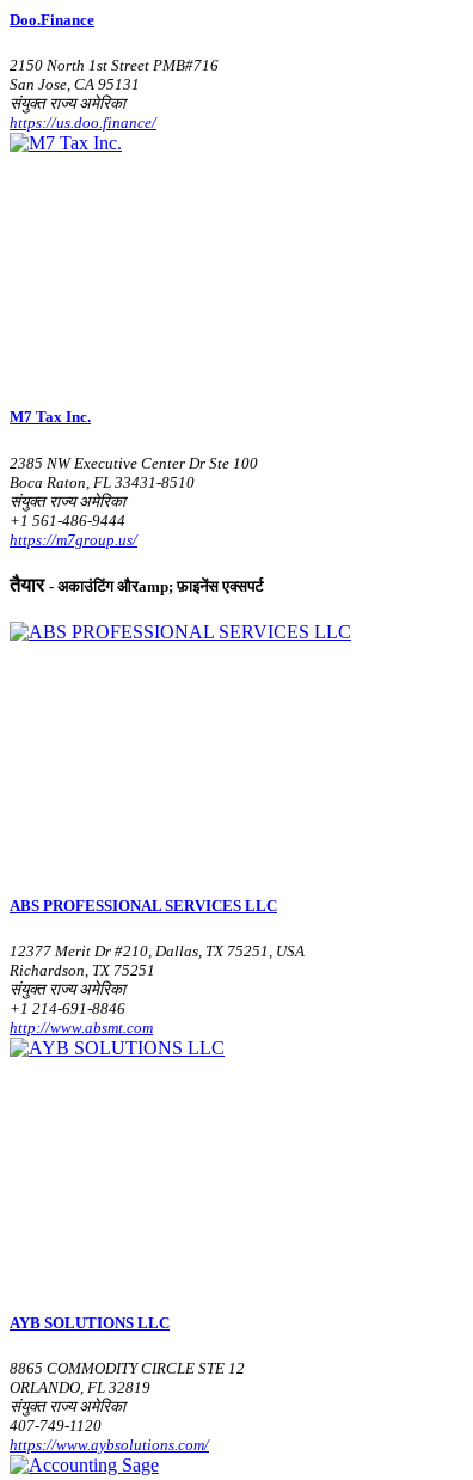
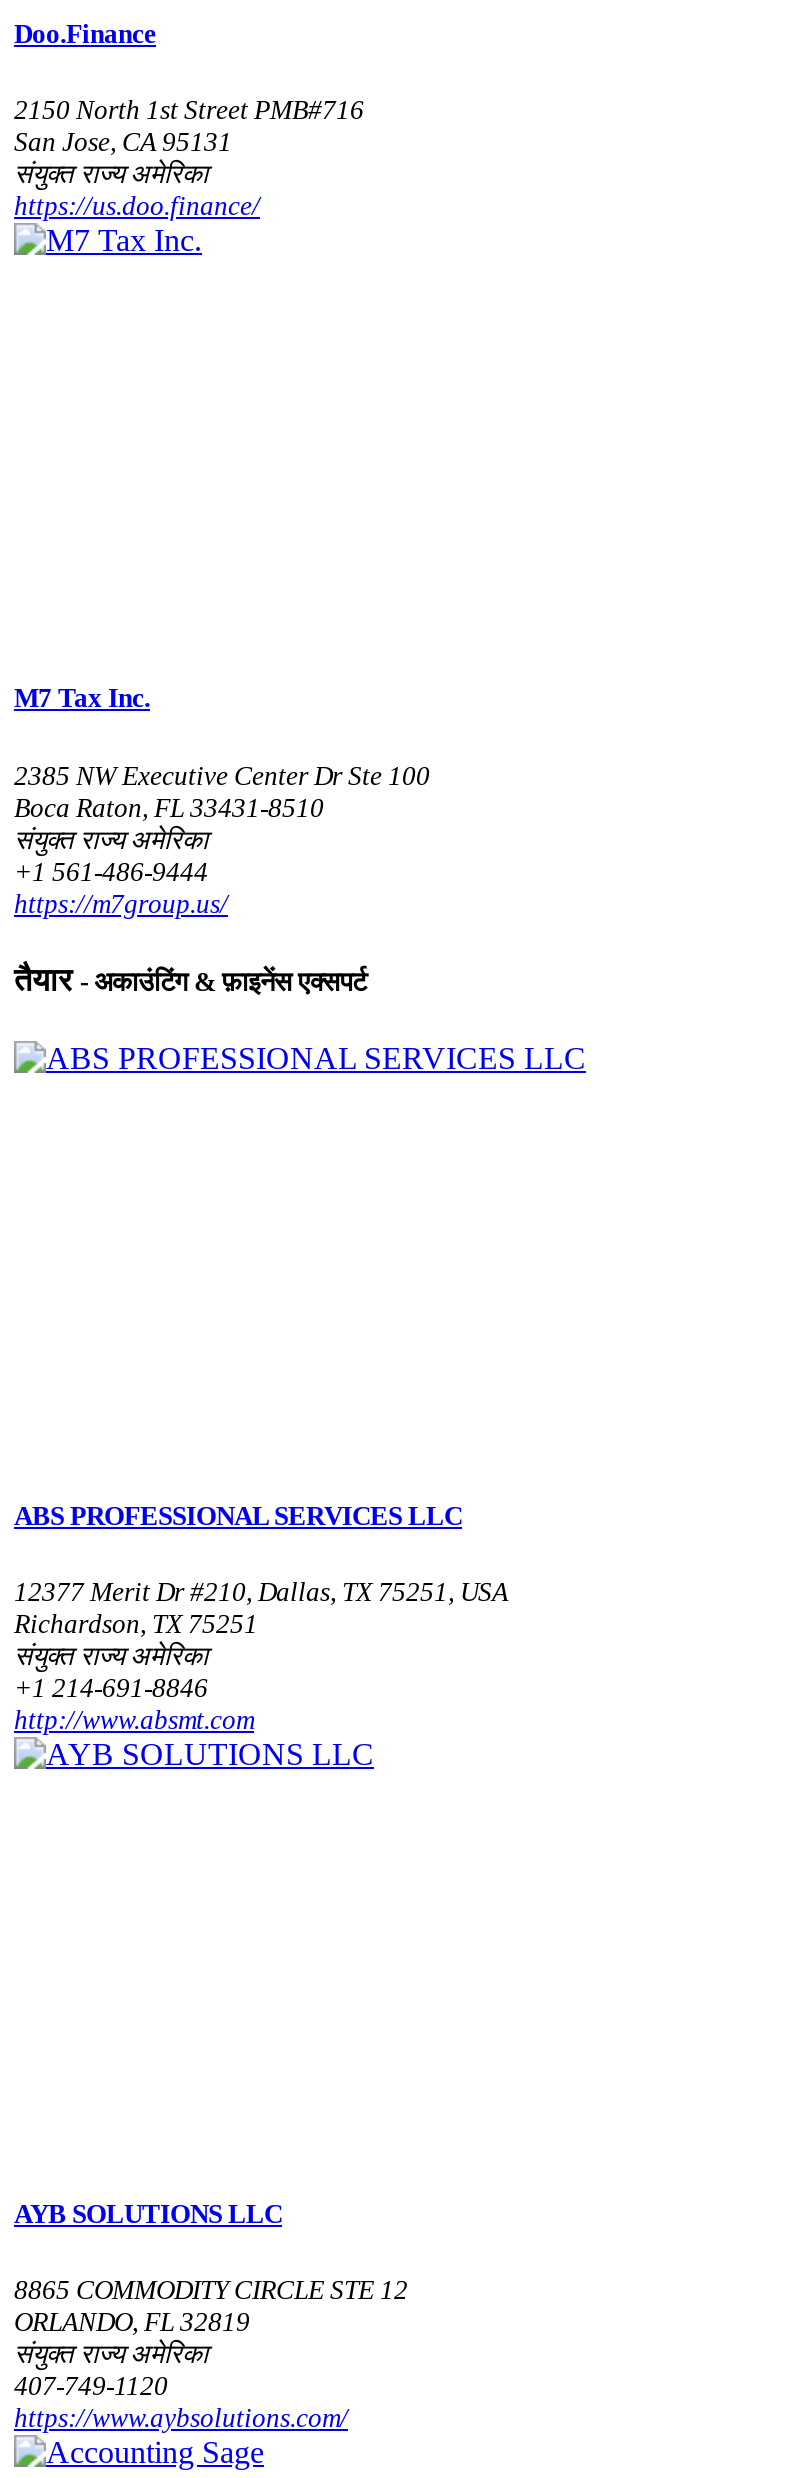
[10,575,263,595] तैयार - अकाउंटिंग औरamp; फ़ाइनेंस एक्सपर्ट -> [14,963,366,997] तैयार - अकाउंटिंग & फ़ाइनेंस एक्सपर्ट

